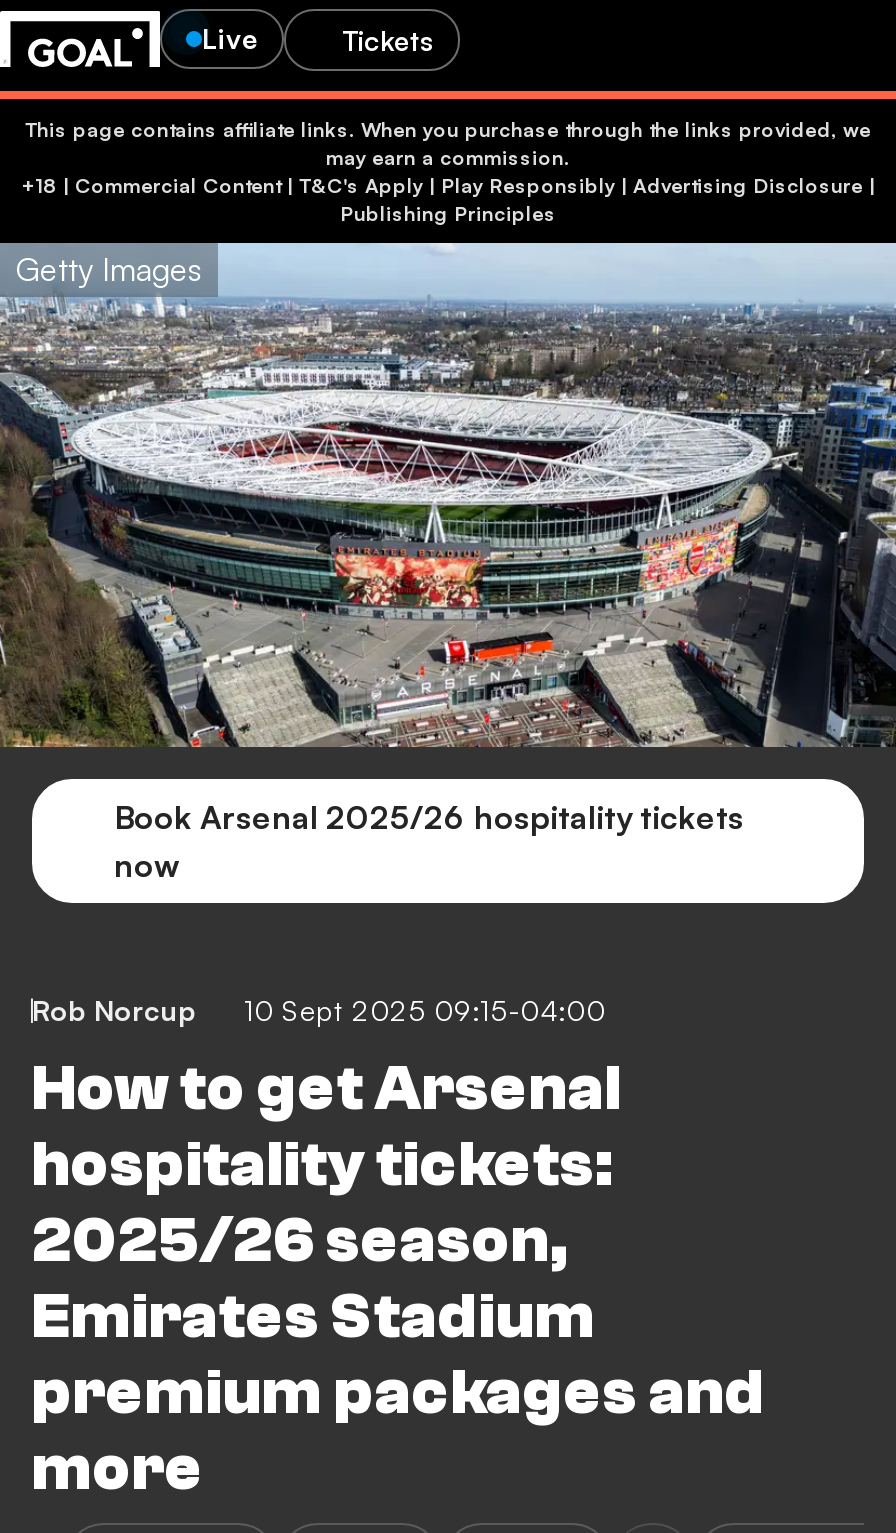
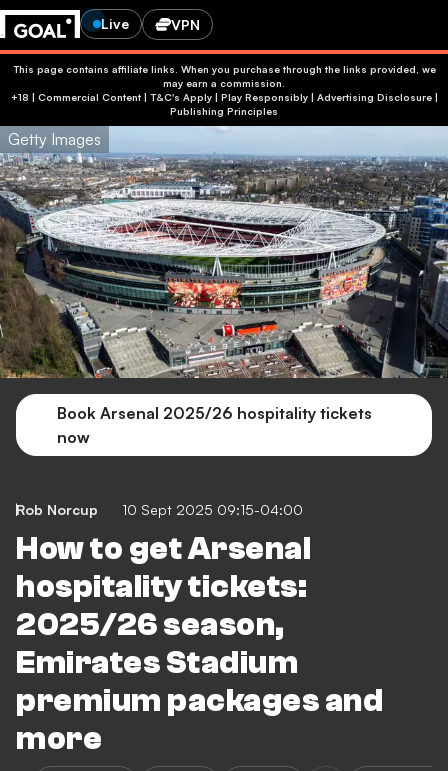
[342,22,434,56] Tickets -> [171,15,200,32] VPN

